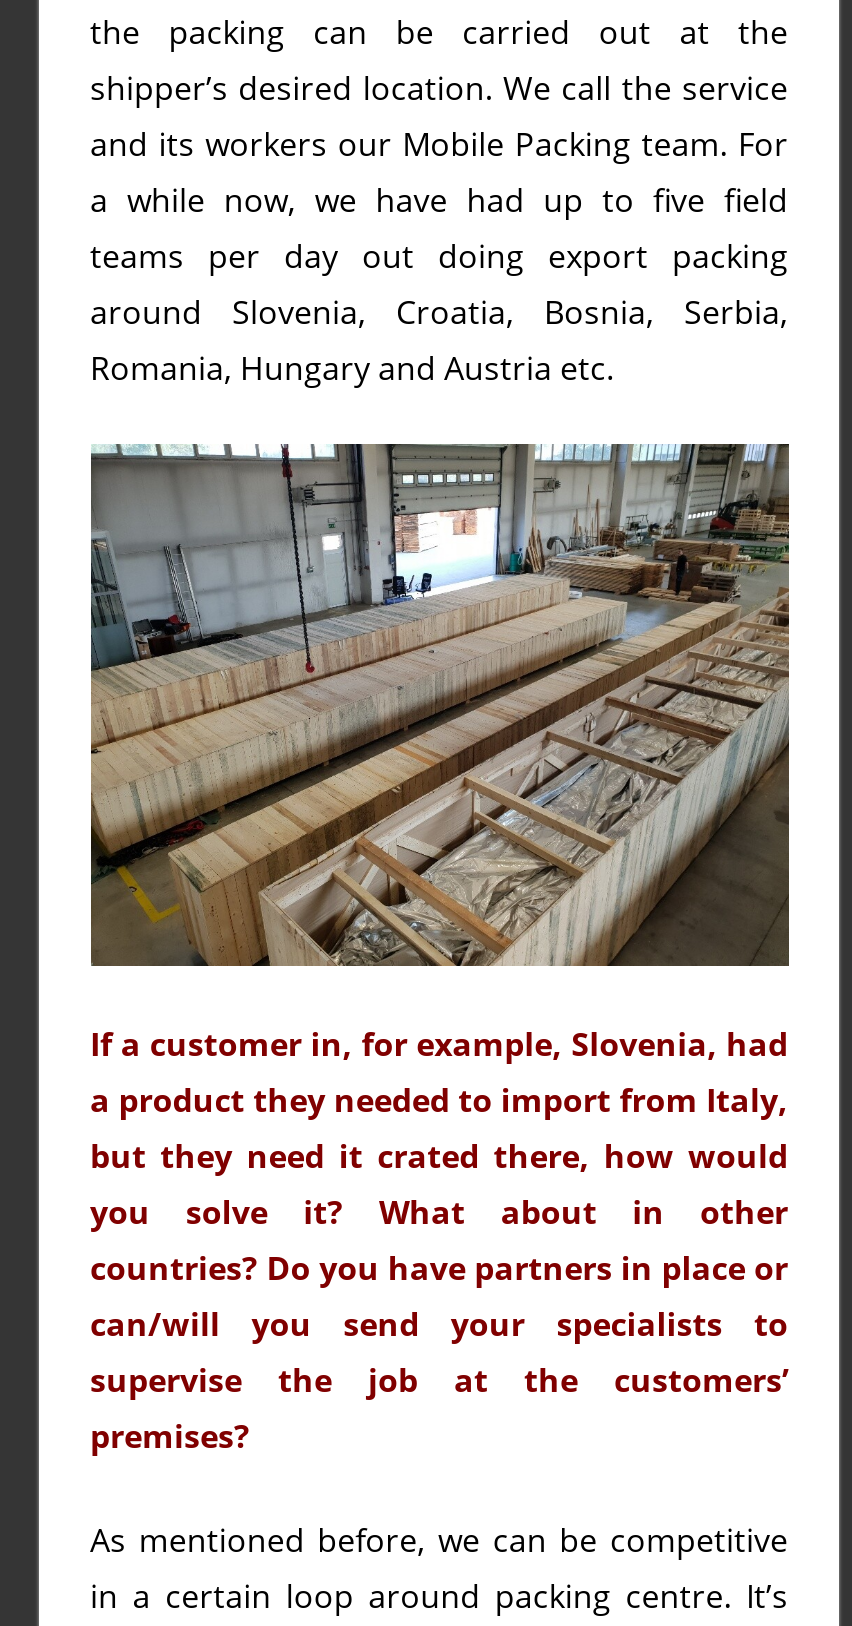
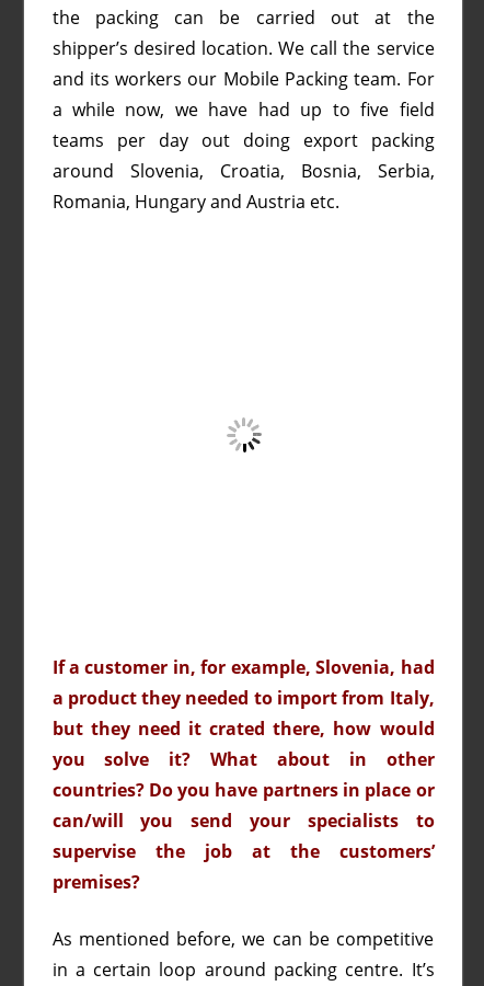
[89,442,791,968] [image] -> none

